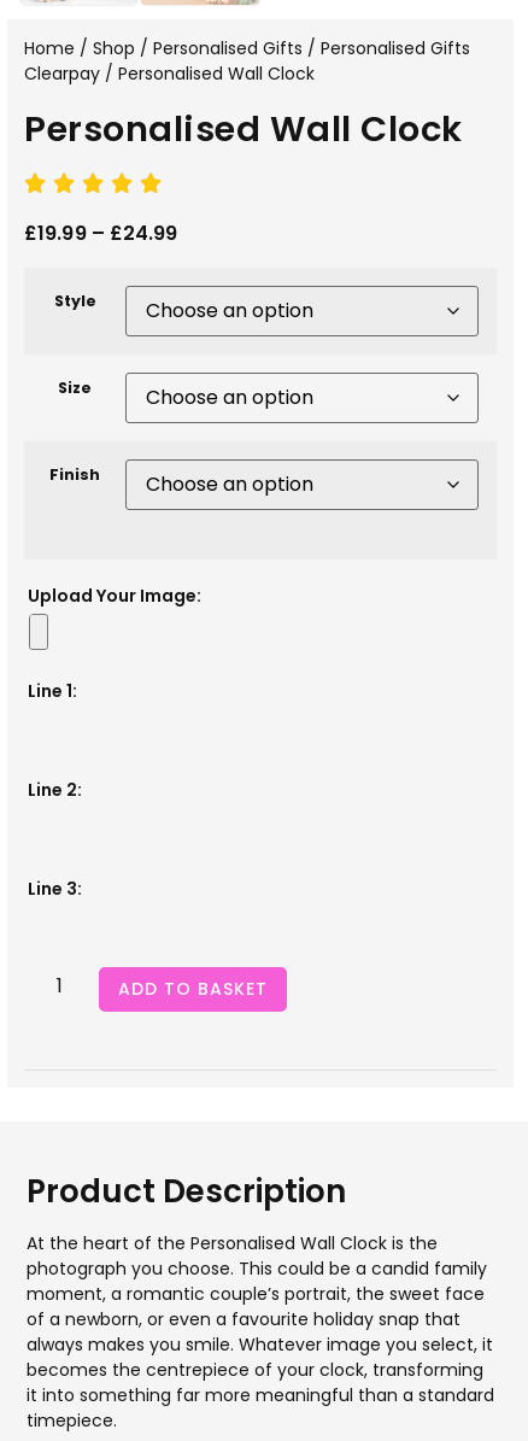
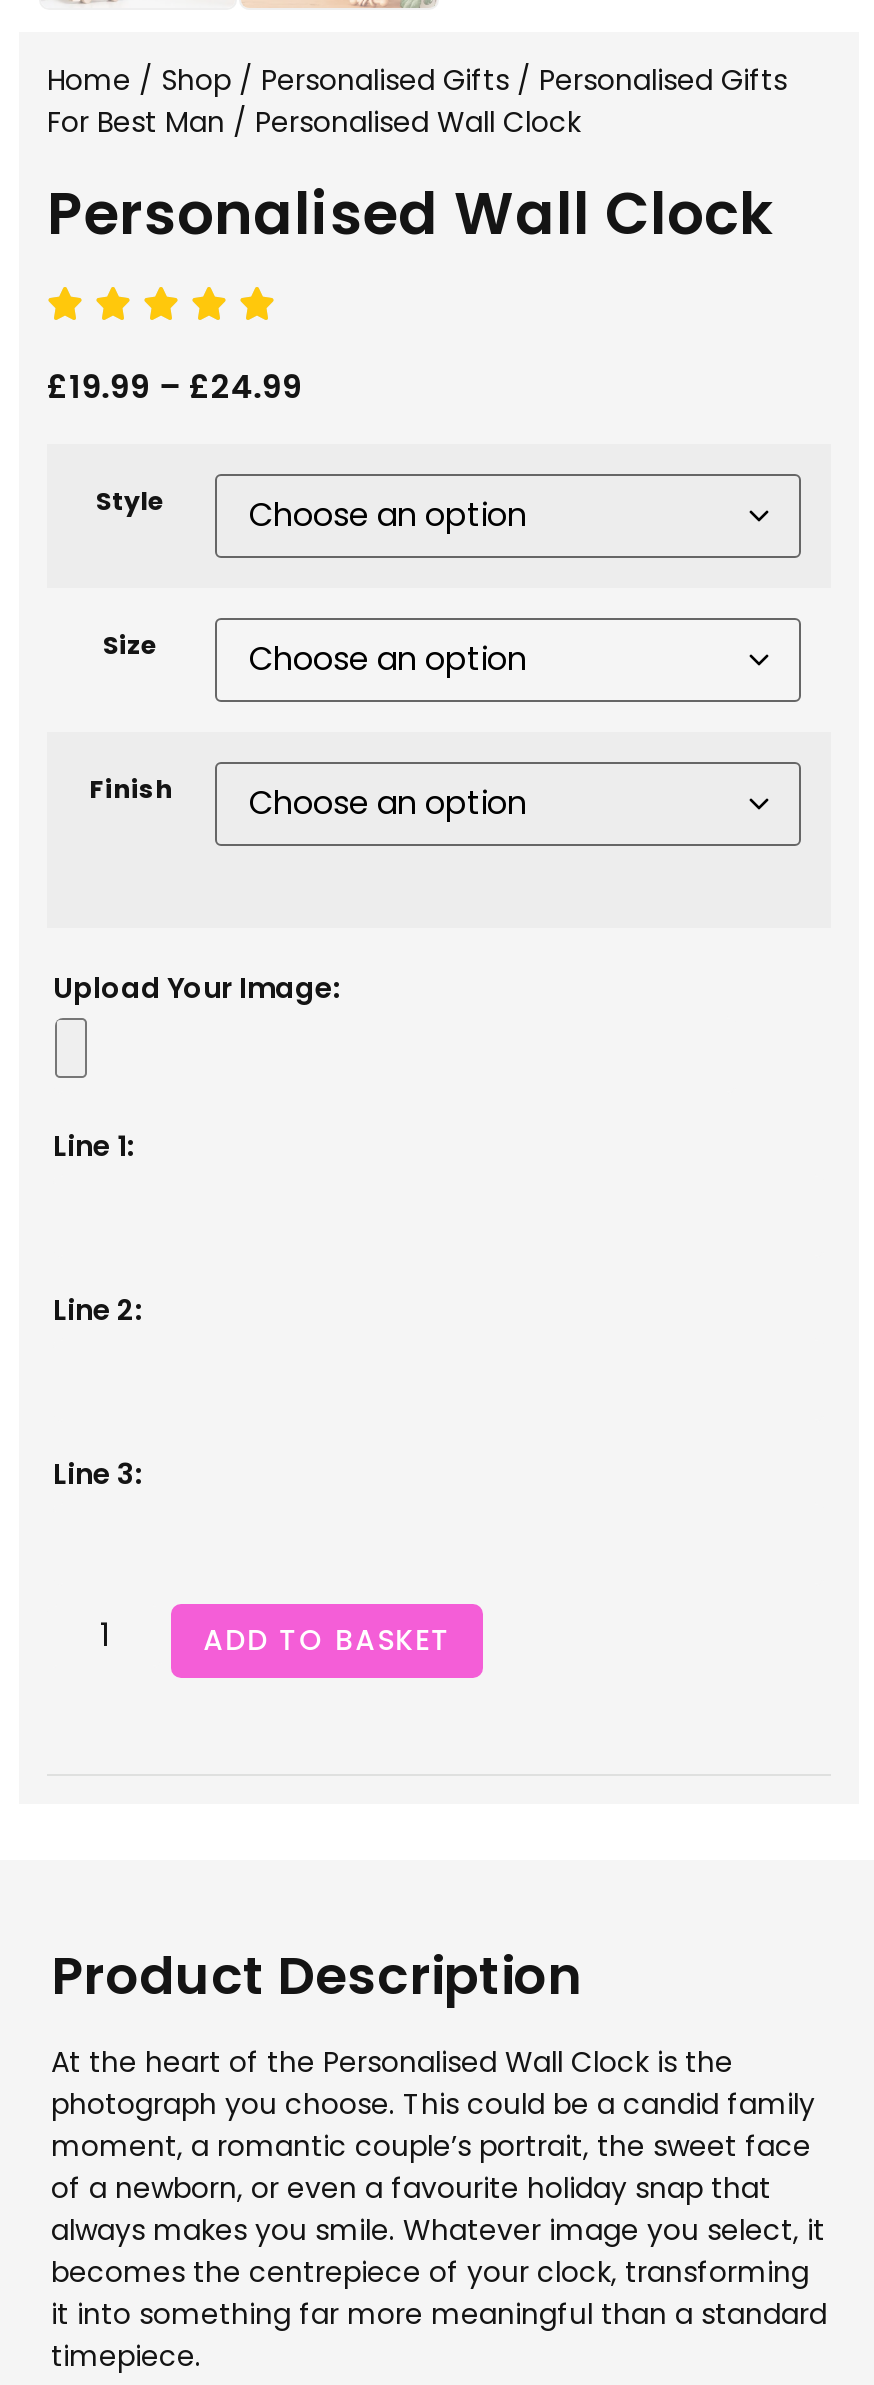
[24,61,315,85] Clearpay / Personalised Wall Clock -> [47,101,581,141] For Best Man / Personalised Wall Clock

